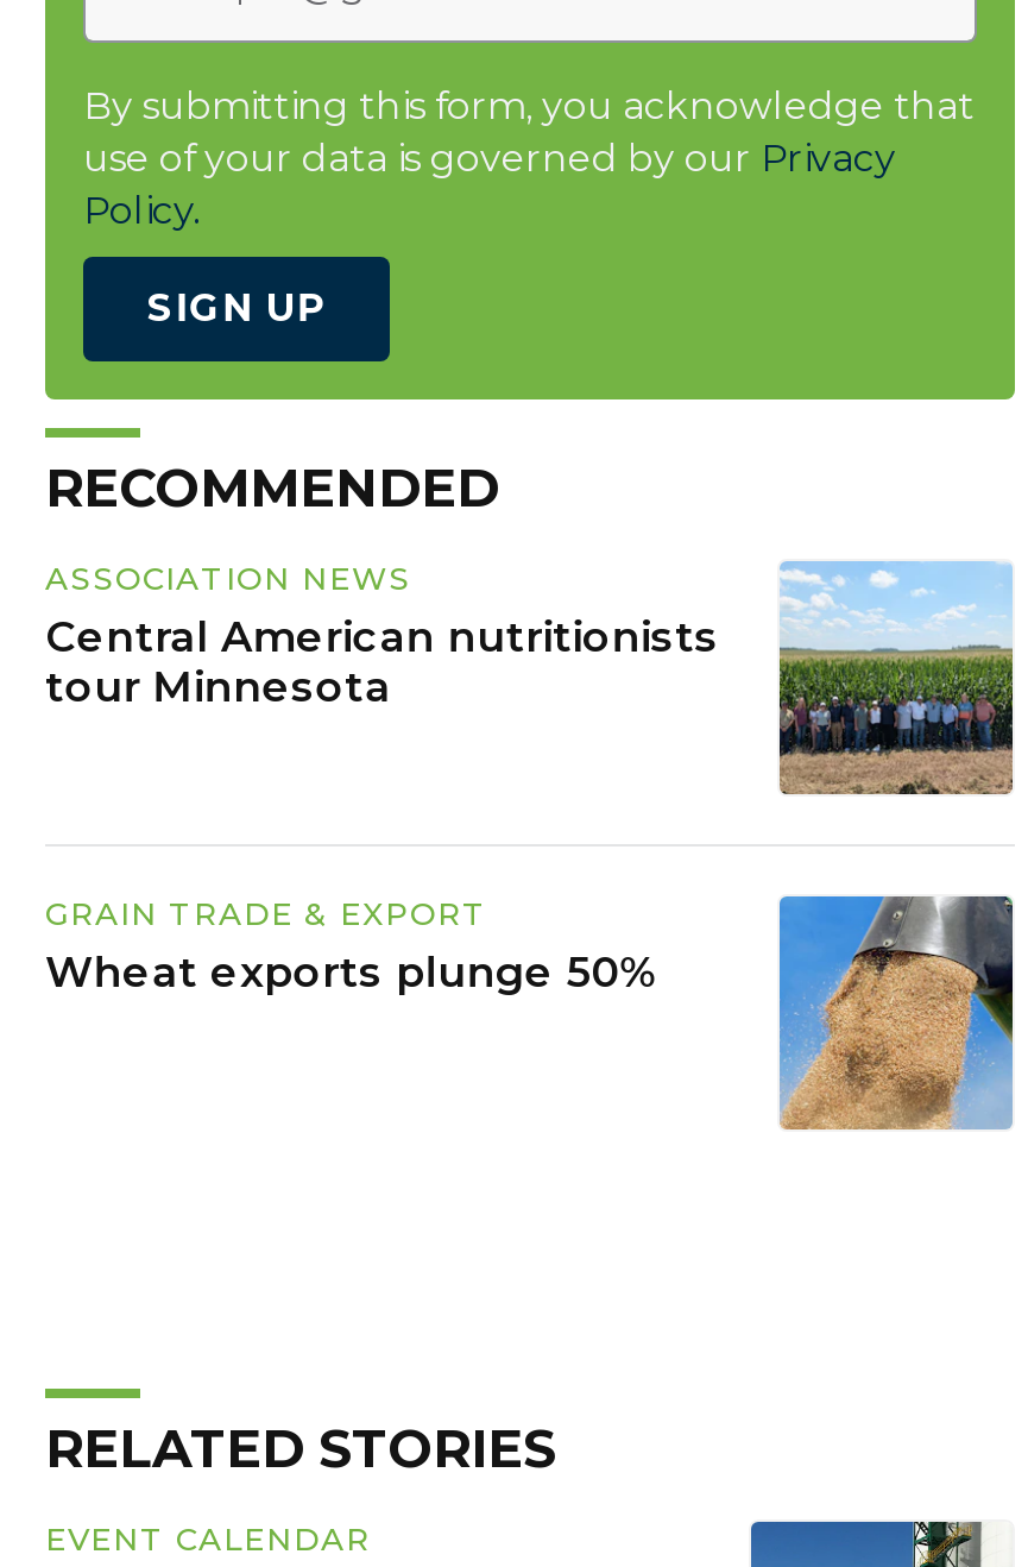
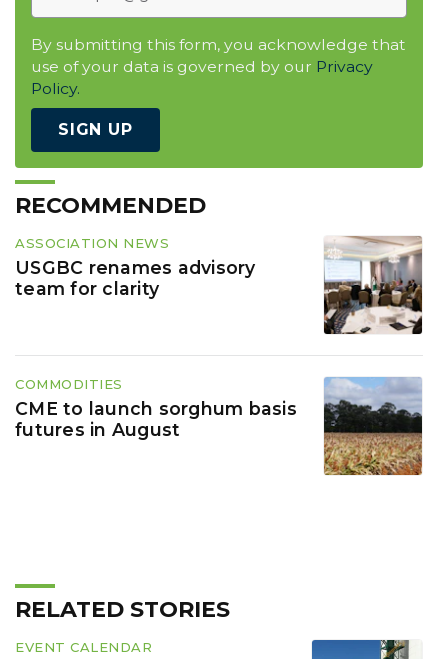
[777,561,1015,797] [image] -> [324,235,423,335] [image]
[45,611,719,711] Central American nutritionists | tour Minnesota -> [15,257,255,299] USGBC renames advisory | team for clarity
[45,894,658,996] GRAIN TRADE & EXPORT | Wheat exports plunge 50% -> [15,376,297,440] COMMODITIES | CME to launch sorghum basis | futures in August
[777,894,1015,1129] [image] -> [323,377,423,476] [image]

